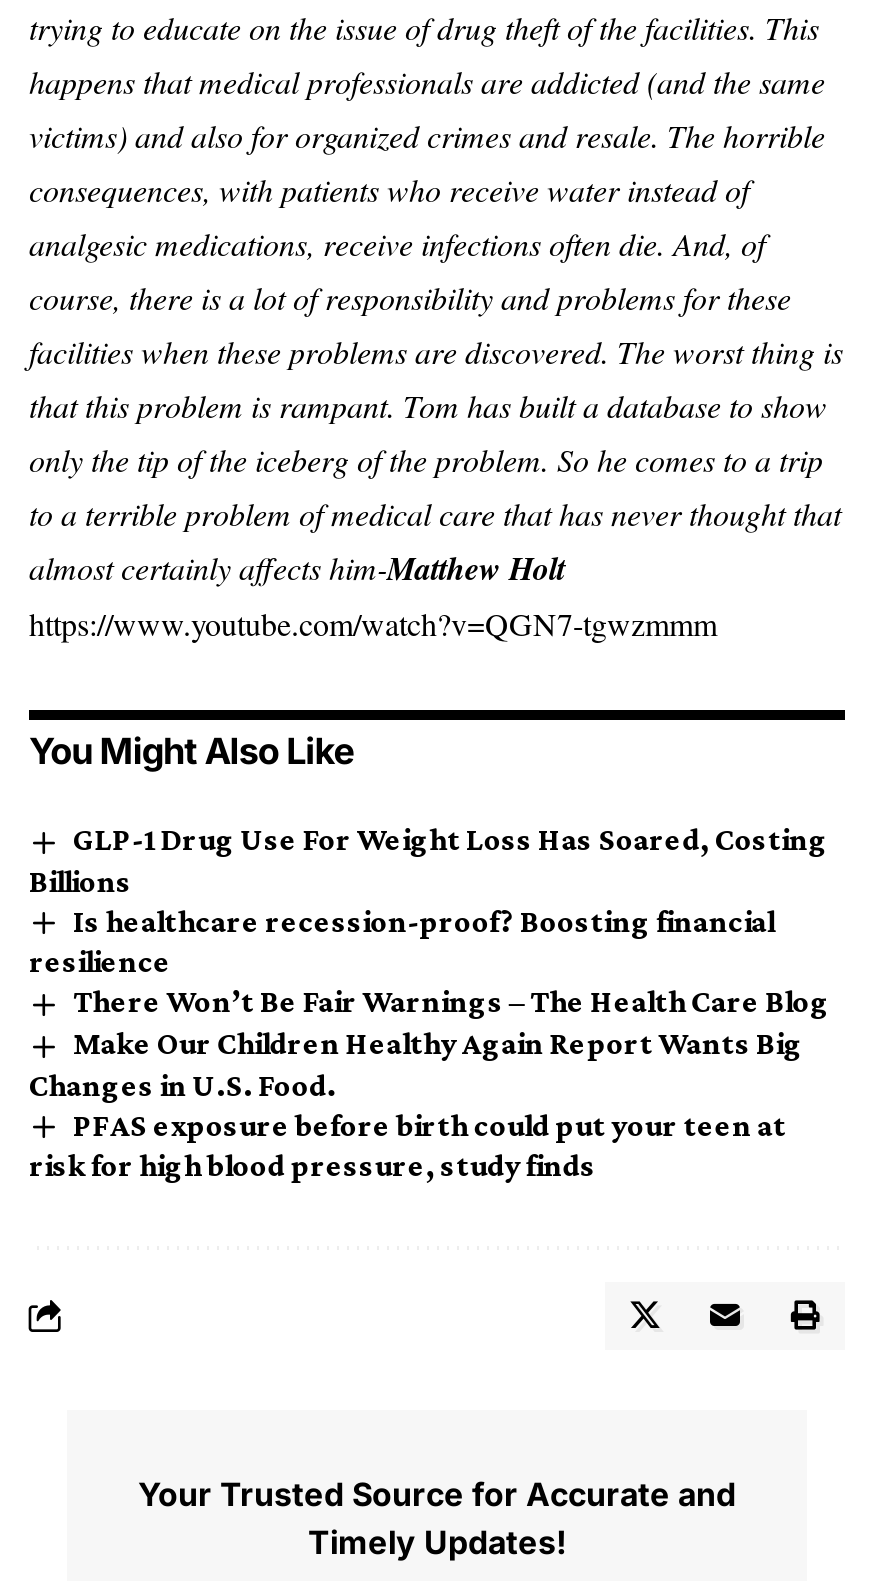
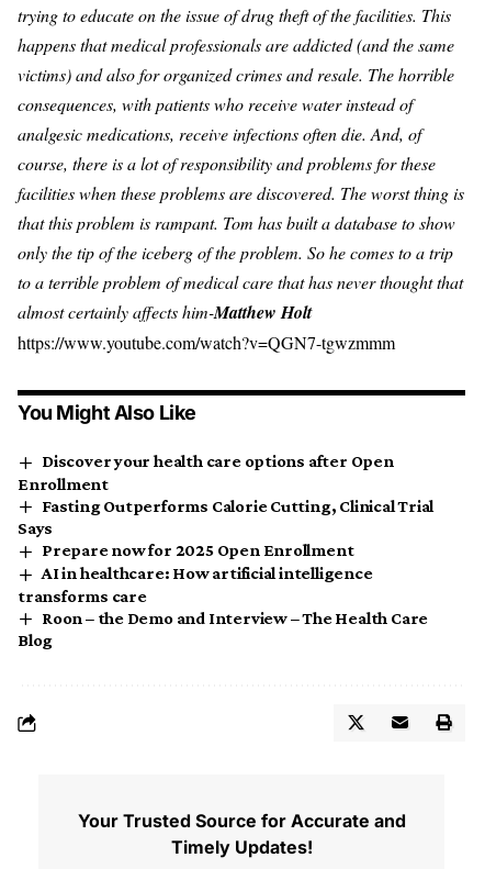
[29,822,830,1182] GLP-1 Drug Use For Weight Loss Has Soared, Costing | Billions | Is healthcare recession-proof? Boosting financial | resilience | There Won’t Be Fair Warnings – The Health Care Blog | Make Our Children Healthy Again Report Wants Big | Changes in U.S. Food. | PFAS exposure before birth could put your teen at | risk for high blood pressure, study finds -> [18,452,434,649] Discover your health care options after Open | Enrollment | Fasting Outperforms Calorie Cutting, Clinical Trial | Says | Prepare now for 2025 Open Enrollment | AI in healthcare: How artificial intelligence | transforms care | Roon – the Demo and Interview – The Health Care | Blog

